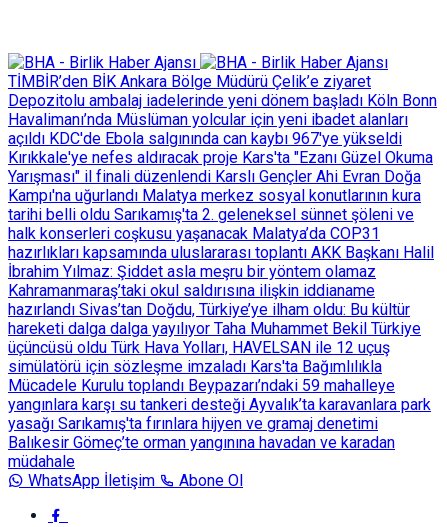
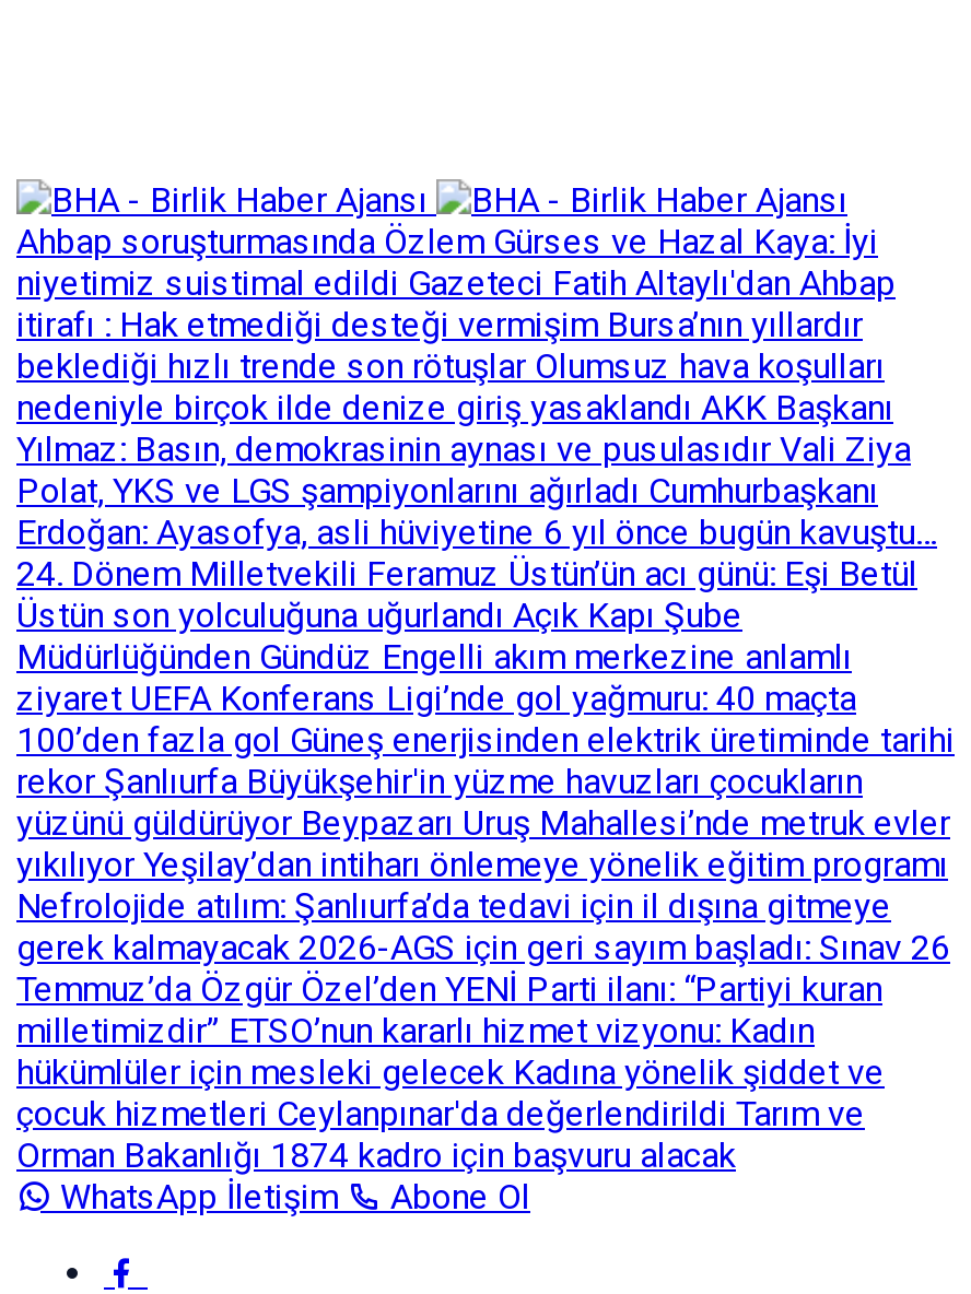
[8,72,437,471] TİMBİR’den BİK Ankara Bölge Müdürü Çelik’e ziyaret | Depozitolu ambalaj iadelerinde yeni dönem başladı Köln Bonn | Havalimanı’nda Müslüman yolcular için yeni ibadet alanları | açıldı KDC'de Ebola salgınında can kaybı 967'ye yükseldi | Kırıkkale'ye nefes aldıracak proje Kars'ta "Ezanı Güzel Okuma | Yarışması" il finali düzenlendi Karslı Gençler Ahi Evran Doğa | Kampı'na uğurlandı Malatya merkez sosyal konutlarının kura | tarihi belli oldu Sarıkamış'ta 2. geleneksel sünnet şöleni ve | halk konserleri coşkusu yaşanacak Malatya’da COP31 | hazırlıkları kapsamında uluslararası toplantı AKK Başkanı Halil | İbrahim Yılmaz: Şiddet asla meşru bir yöntem olamaz | Kahramanmaraş’taki okul saldırısına ilişkin iddianame | hazırlandı Sivas’tan Doğdu, Türkiye’ye ilham oldu: Bu kültür | hareketi dalga dalga yayılıyor Taha Muhammet Bekil Türkiye | üçüncüsü oldu Türk Hava Yolları, HAVELSAN ile 12 uçuş | simülatörü için sözleşme imzaladı Kars'ta Bağımlılıkla | Mücadele Kurulu toplandı Beypazarı’ndaki 59 mahalleye | yangınlara karşı su tankeri desteği Ayvalık’ta karavanlara park | yasağı Sarıkamış'ta fırınlara hijyen ve gramaj denetimi | Balıkesir Gömeç’te orman yangınına havadan ve karadan | müdahale -> [16,221,955,1176] Ahbap soruşturmasında Özlem Gürses ve Hazal Kaya: İyi | niyetimiz suistimal edildi Gazeteci Fatih Altaylı'dan Ahbap | itirafı : Hak etmediği desteği vermişim Bursa’nın yıllardır | beklediği hızlı trende son rötuşlar Olumsuz hava koşulları | nedeniyle birçok ilde denize giriş yasaklandı AKK Başkanı | Yılmaz: Basın, demokrasinin aynası ve pusulasıdır Vali Ziya | Polat, YKS ve LGS şampiyonlarını ağırladı Cumhurbaşkanı | Erdoğan: Ayasofya, asli hüviyetine 6 yıl önce bugün kavuştu… | 24. Dönem Milletvekili Feramuz Üstün’ün acı günü: Eşi Betül | Üstün son yolculuğuna uğurlandı Açık Kapı Şube | Müdürlüğünden Gündüz Engelli akım merkezine anlamlı | ziyaret UEFA Konferans Ligi’nde gol yağmuru: 40 maçta | 100’den fazla gol Güneş enerjisinden elektrik üretiminde tarihi | rekor Şanlıurfa Büyükşehir'in yüzme havuzları çocukların | yüzünü güldürüyor Beypazarı Uruş Mahallesi’nde metruk evler | yıkılıyor Yeşilay’dan intiharı önlemeye yönelik eğitim programı | Nefrolojide atılım: Şanlıurfa’da tedavi için il dışına gitmeye | gerek kalmayacak 2026-AGS için geri sayım başladı: Sınav 26 | Temmuz’da Özgür Özel’den YENİ Parti ilanı: “Partiyi kuran | milletimizdir” ETSO’nun kararlı hizmet vizyonu: Kadın | hükümlüler için mesleki gelecek Kadına yönelik şiddet ve | çocuk hizmetleri Ceylanpınar'da değerlendirildi Tarım ve | Orman Bakanlığı 1874 kadro için başvuru alacak

